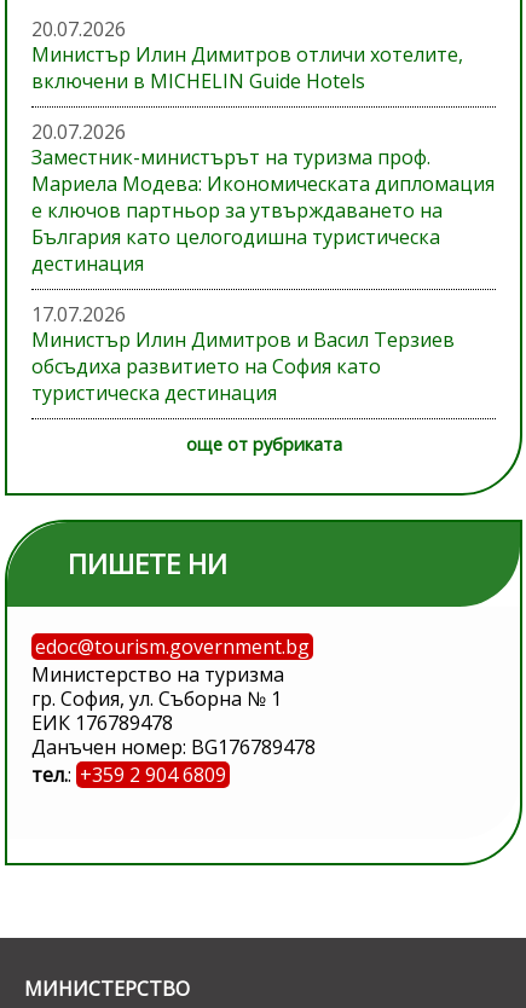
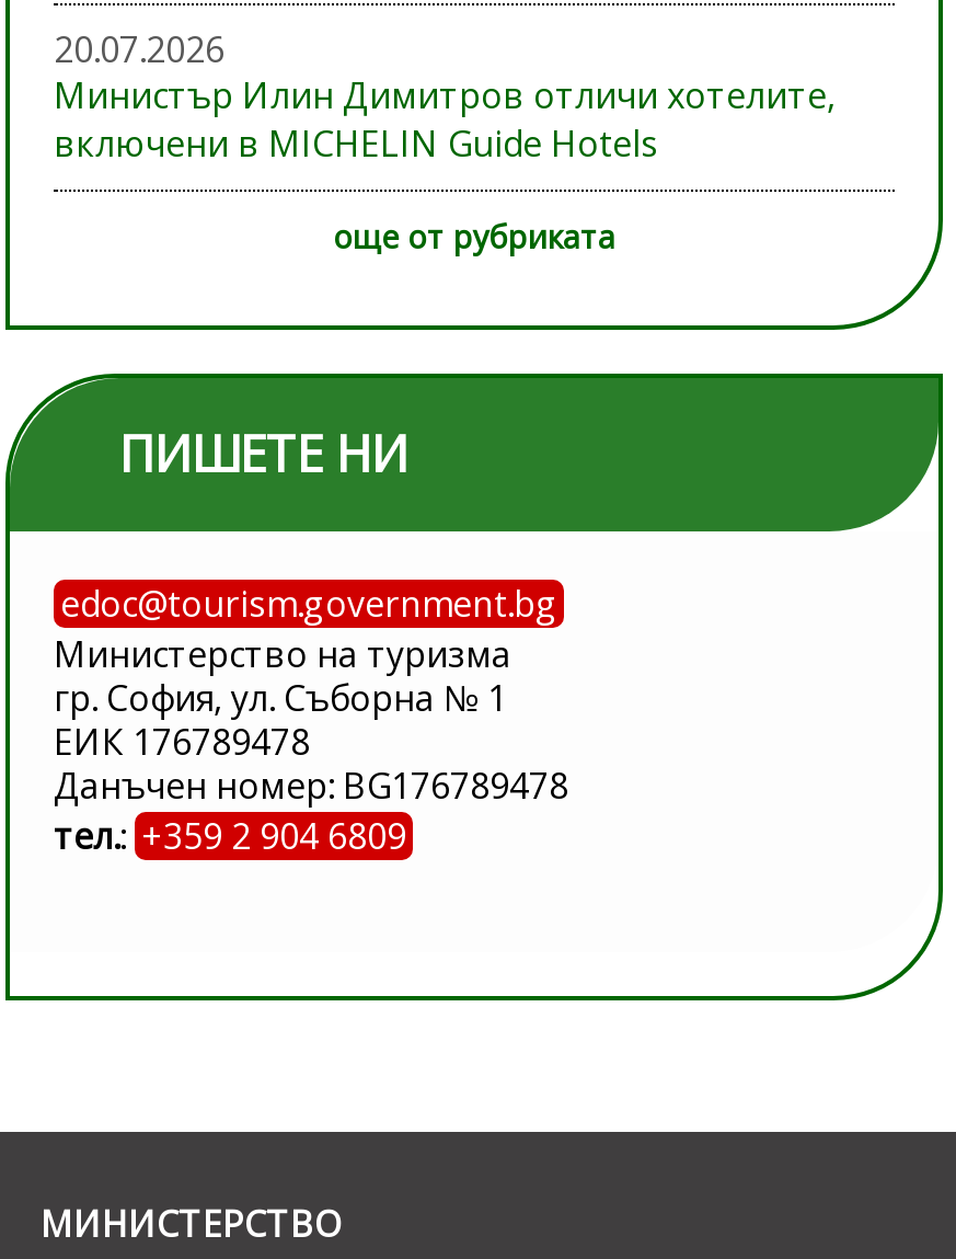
[31,118,495,406] 20.07.2026 | Заместник-министърът на туризма проф. | Мариела Модева: Икономическата дипломация | е ключов партньор за утвърждаването на | България като целогодишна туристическа | дестинация | 17.07.2026 | Министър Илин Димитров и Васил Терзиев | обсъдиха развитието на София като | туристическа дестинация -> none

